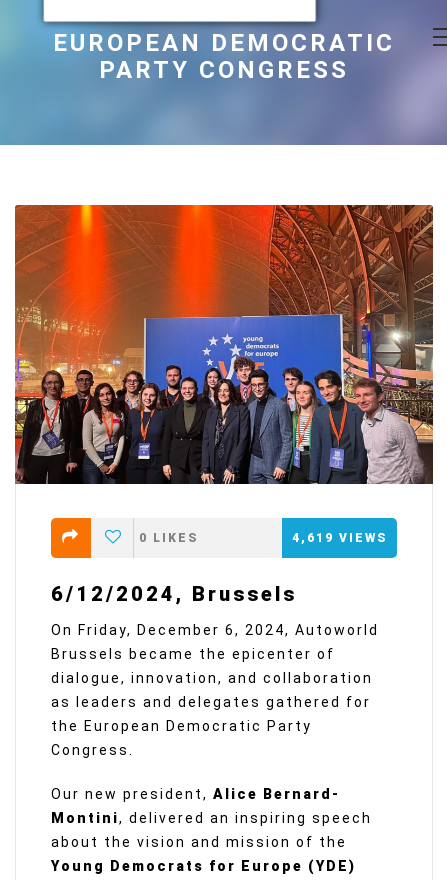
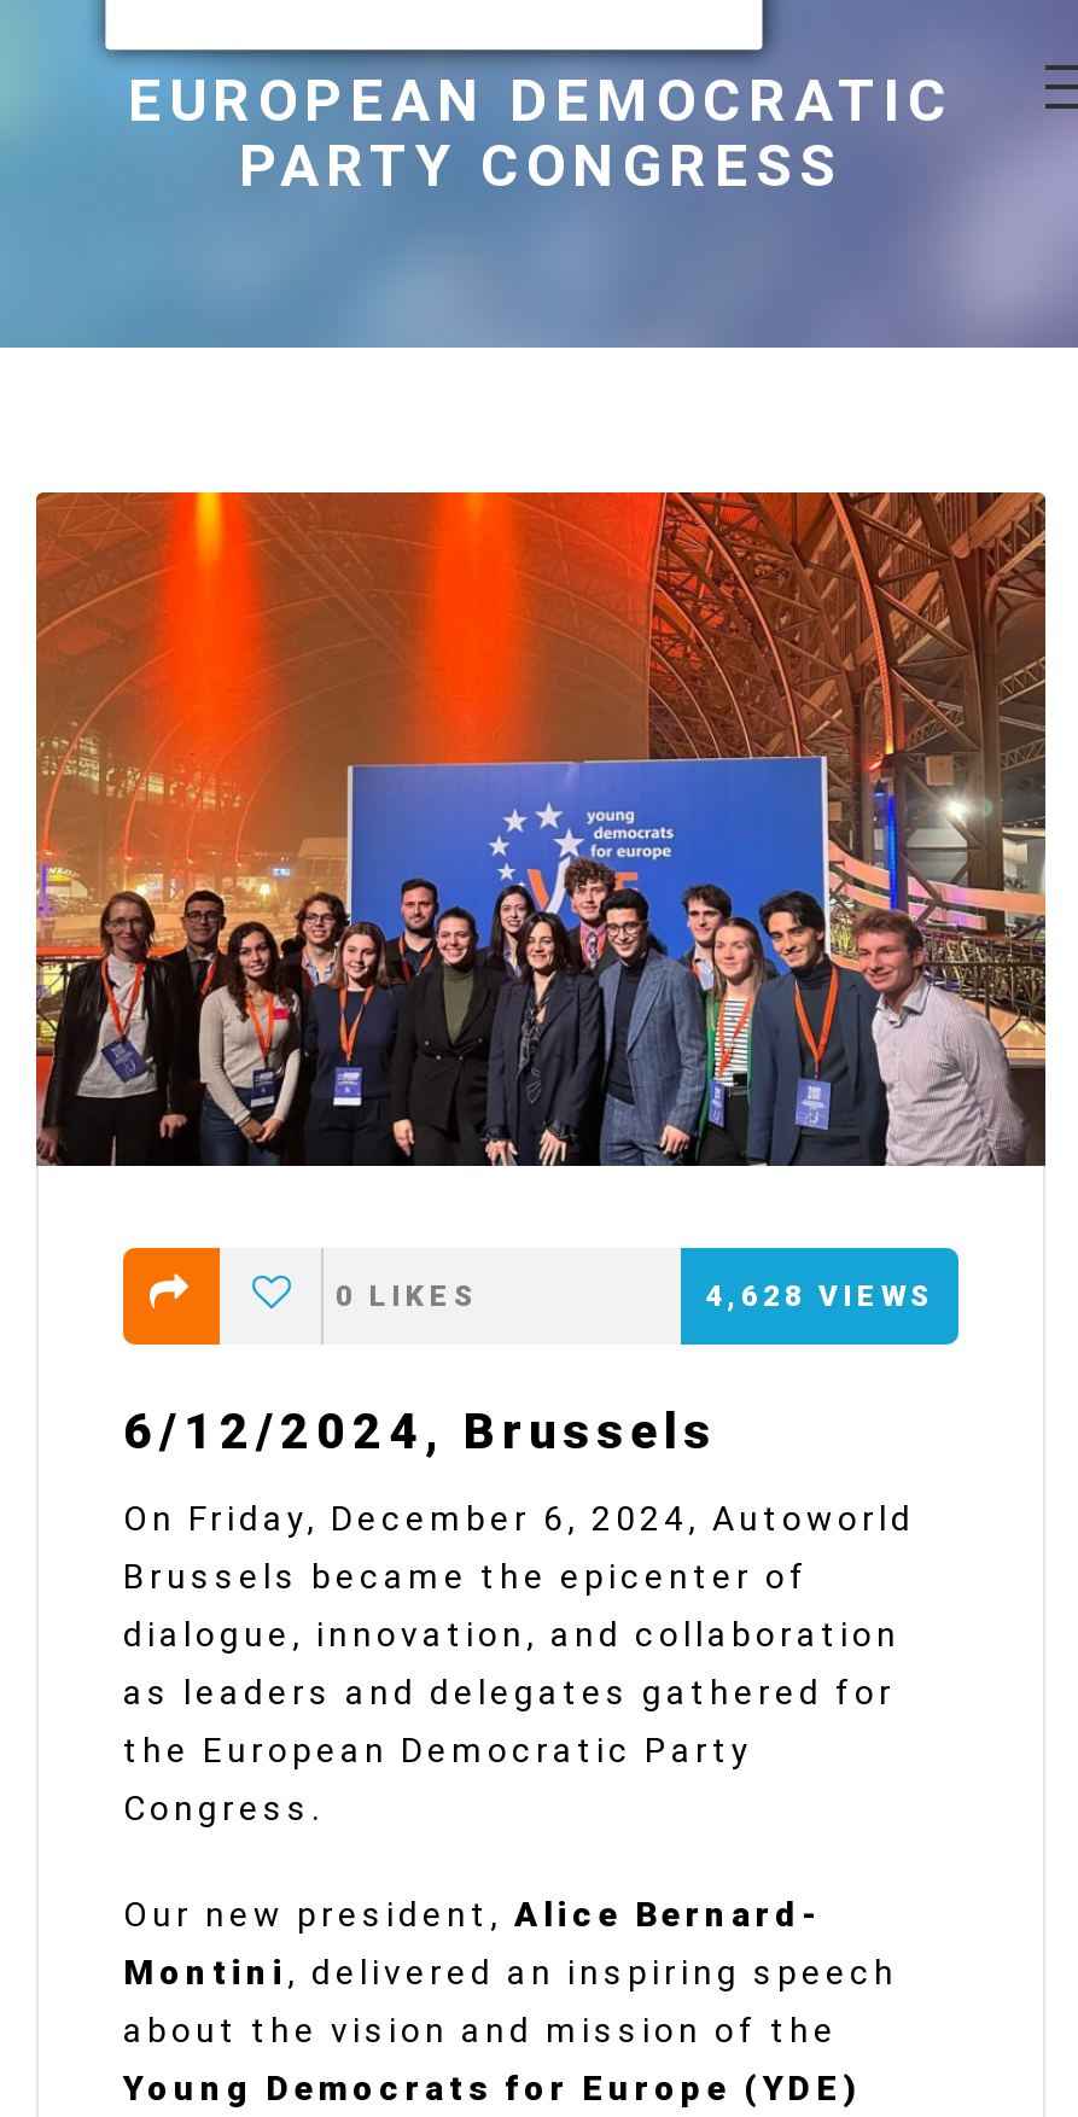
[292,531,387,545] 4,619 VIEWS -> [705,1279,934,1313] 4,628 VIEWS

